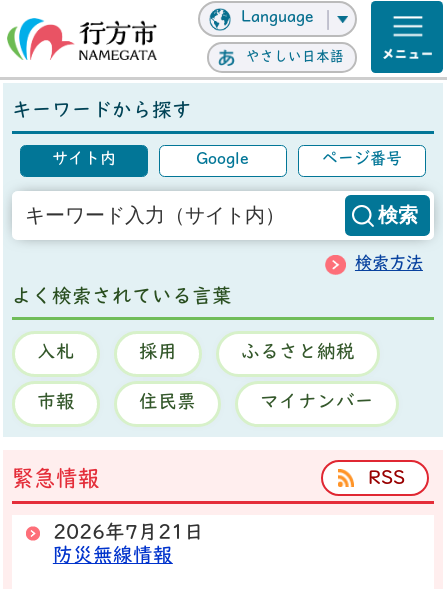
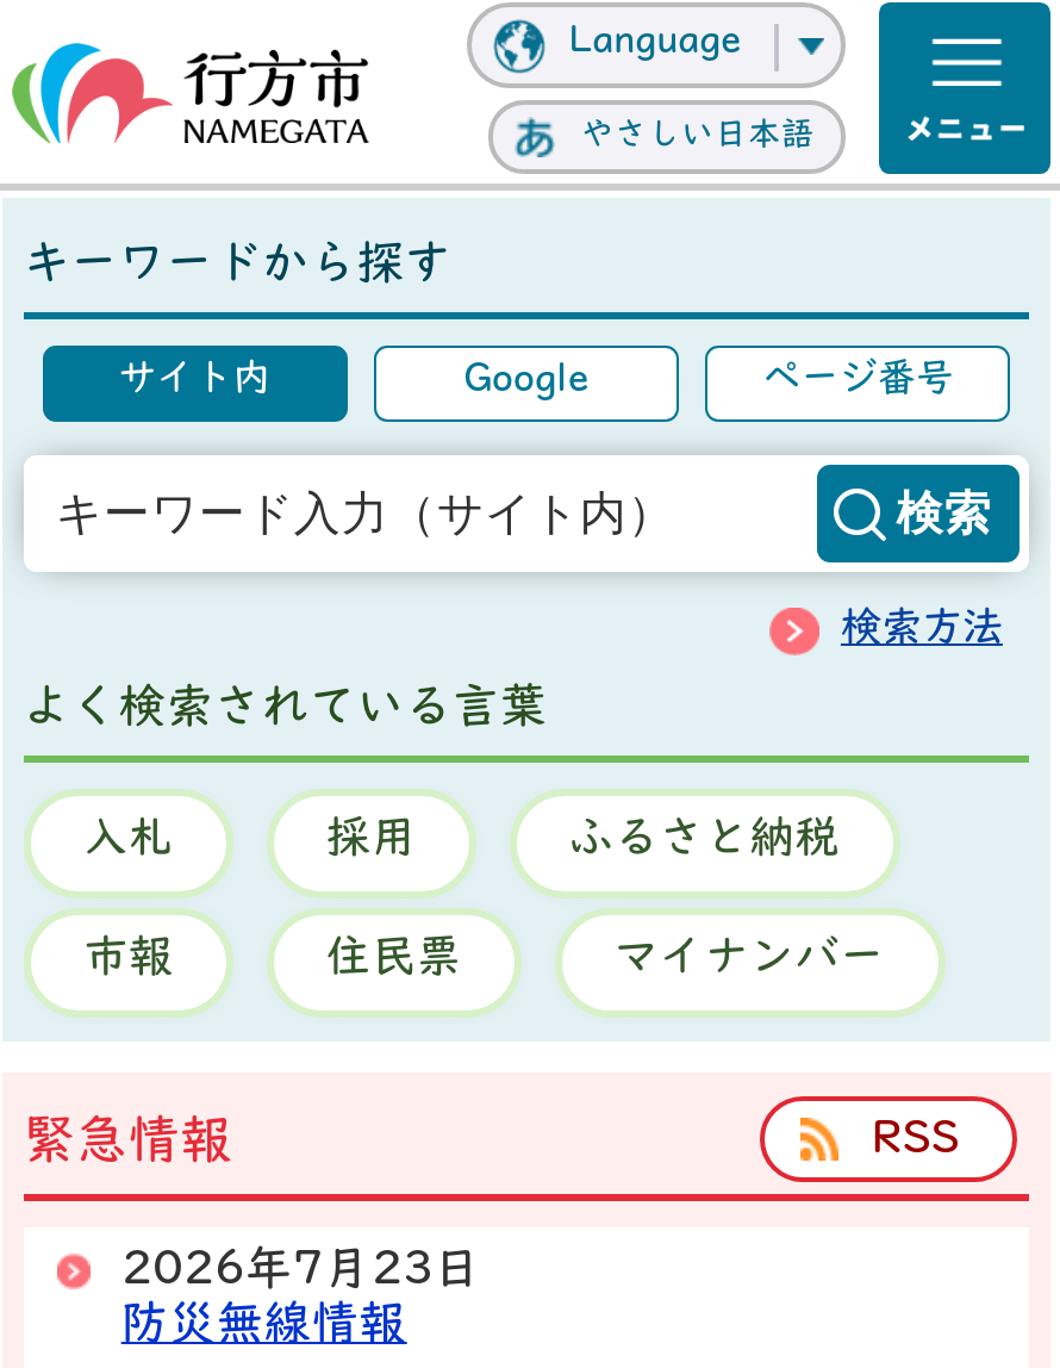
[53,524,204,544] 2026年7月21日 -> [121,1248,481,1296] 2026年7月23日

